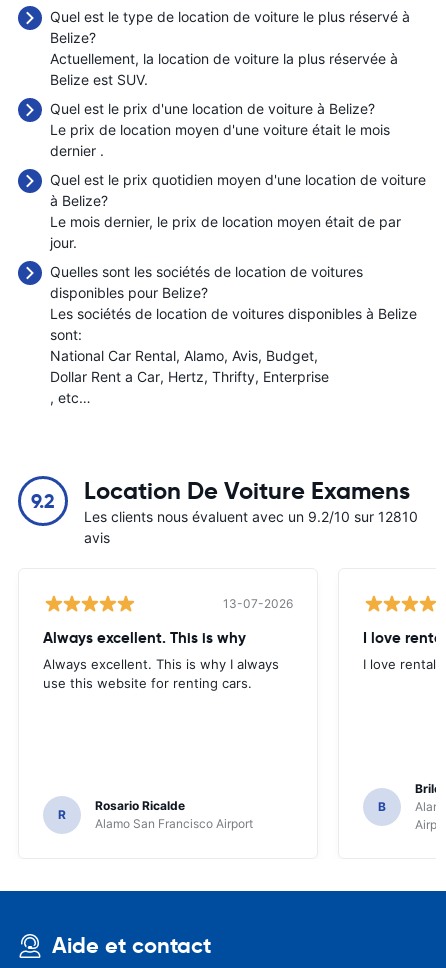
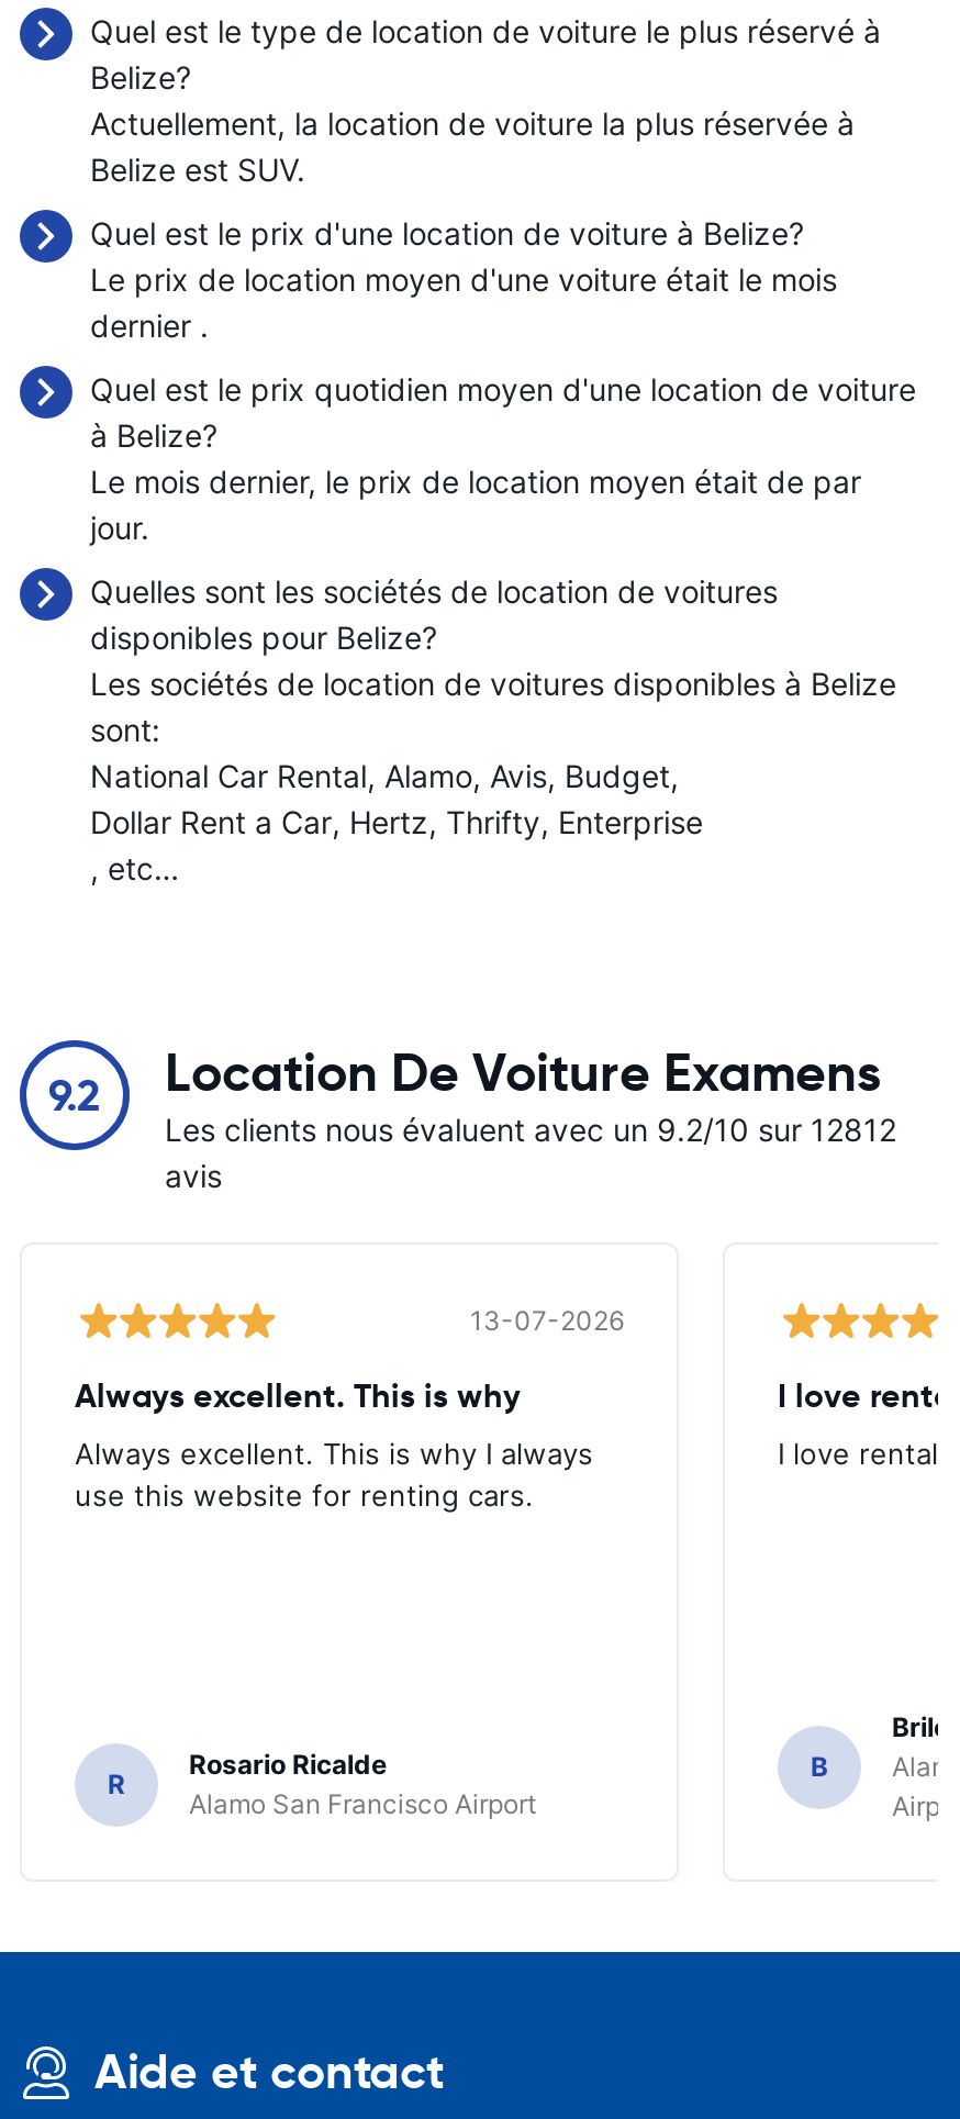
[84,508,418,525] Les clients nous évaluent avec un 9.2/10 sur 12810 -> [165,1111,896,1148] Les clients nous évaluent avec un 9.2/10 sur 12812

